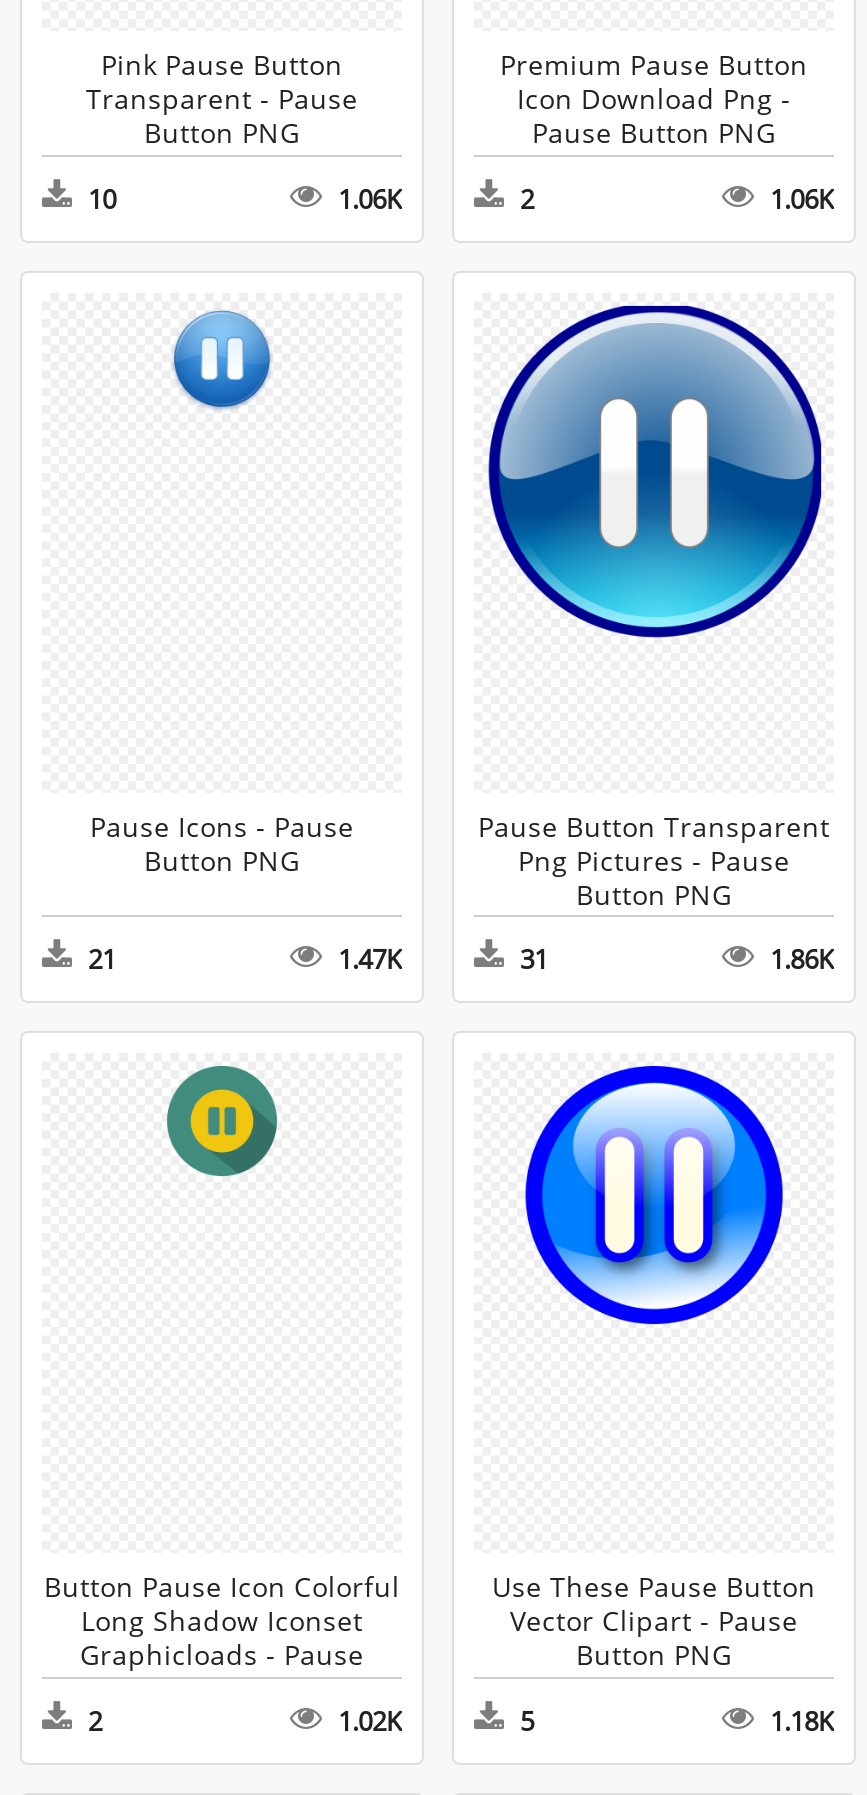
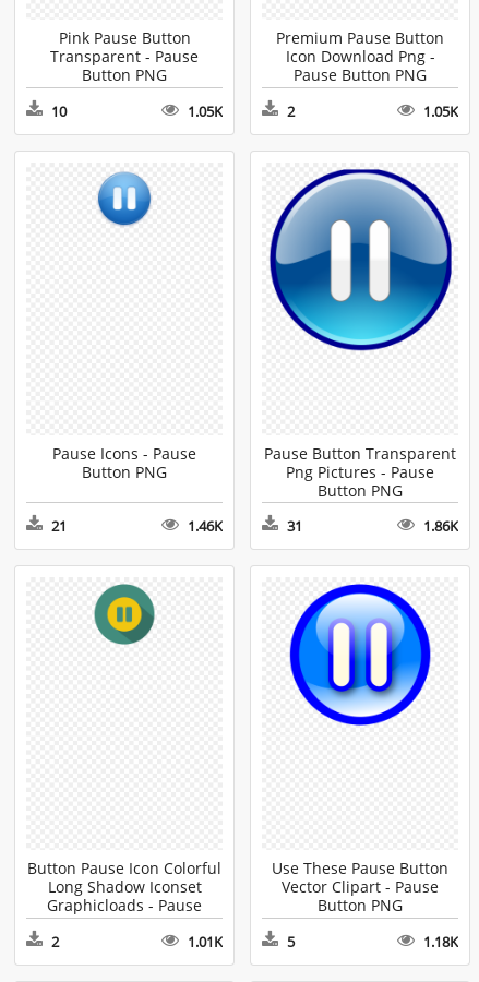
[338,181,402,217] 1.06K -> [188,101,223,121] 1.05K
[770,181,834,217] 1.06K -> [423,101,458,121] 1.05K
[338,942,402,978] 1.47K -> [188,516,223,536] 1.46K
[338,1702,402,1738] 1.02K -> [188,931,223,951] 1.01K

